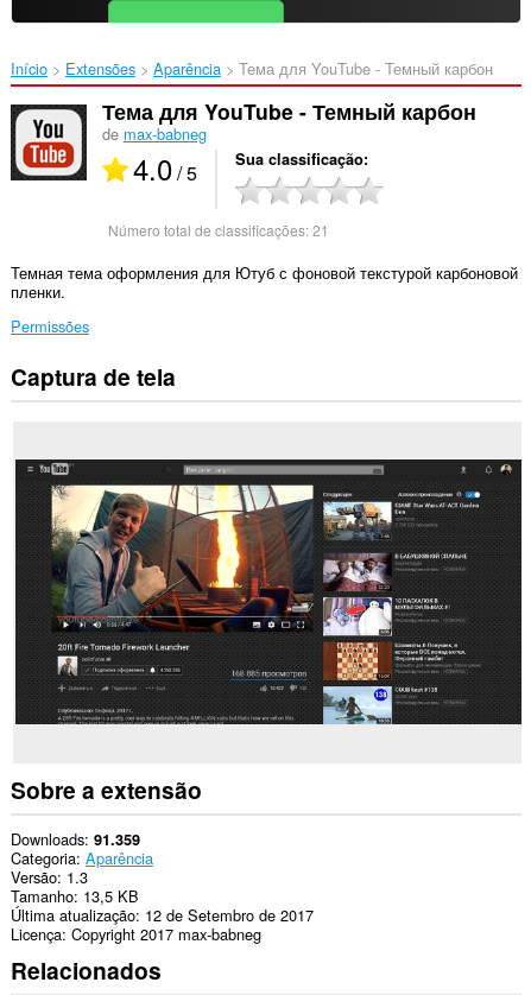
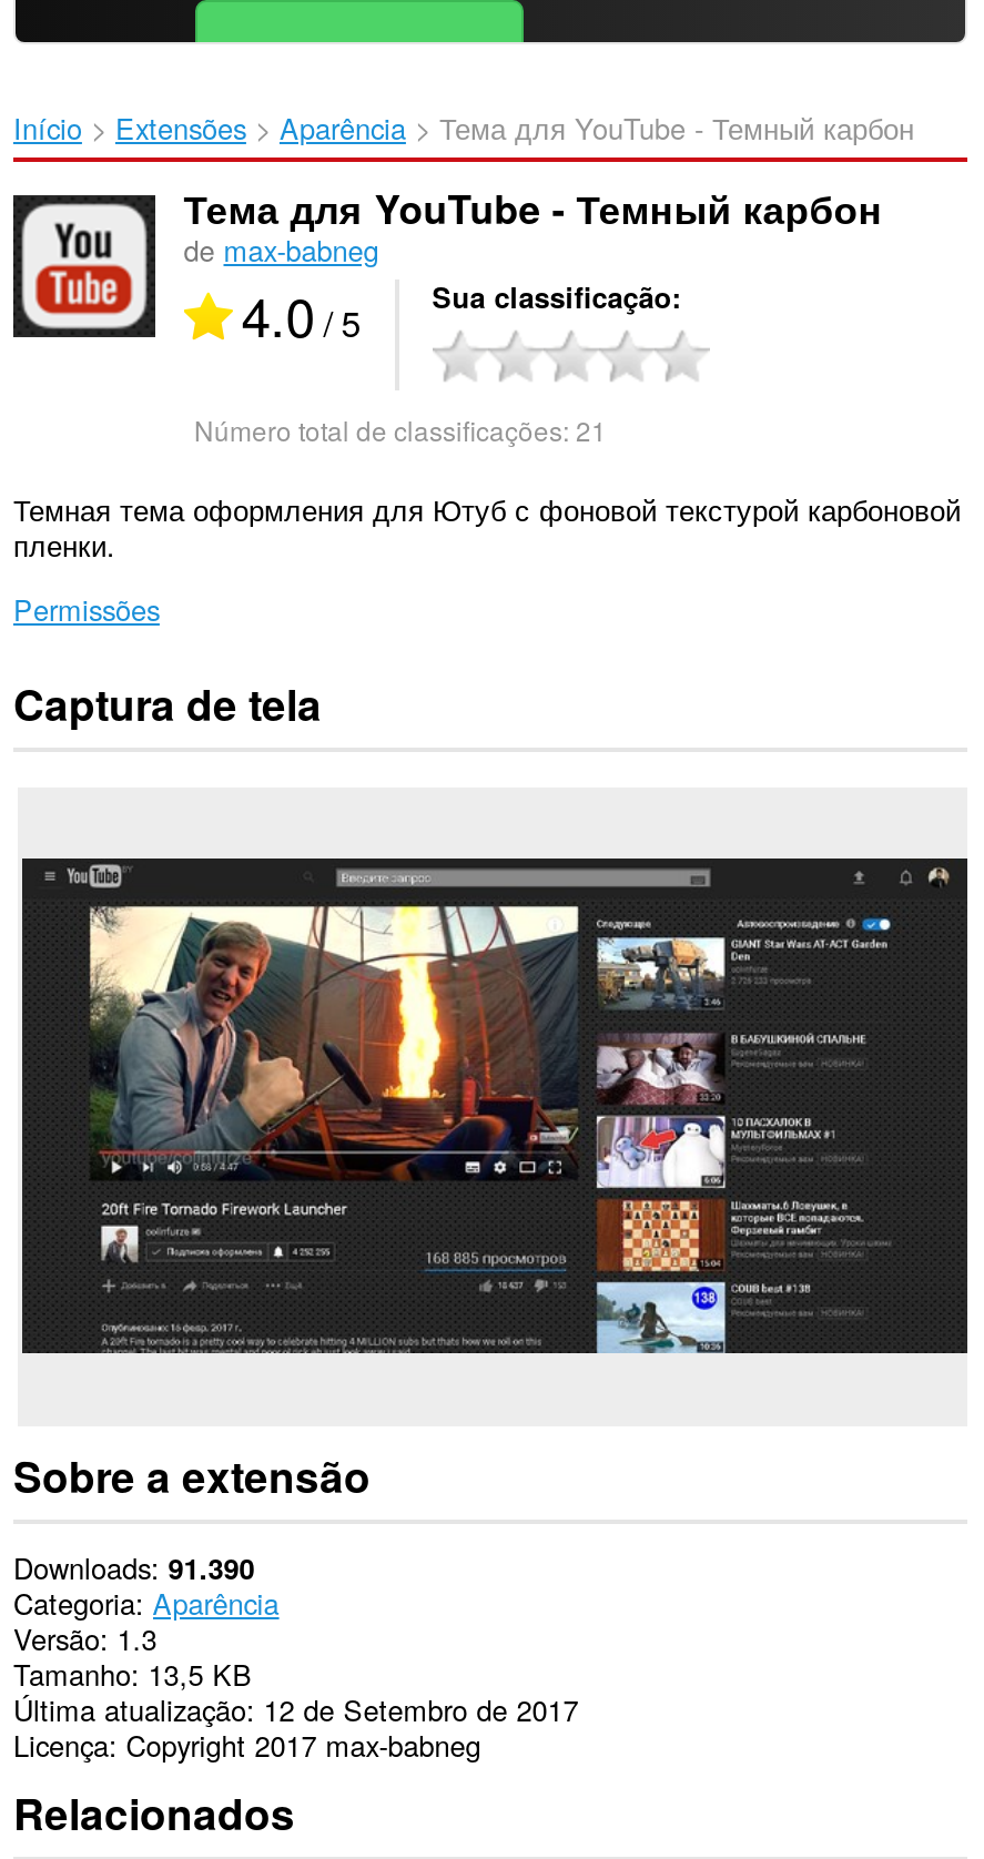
[11,828,140,851] Downloads 91.359 -> [13,1547,255,1589] Downloads 91.390

